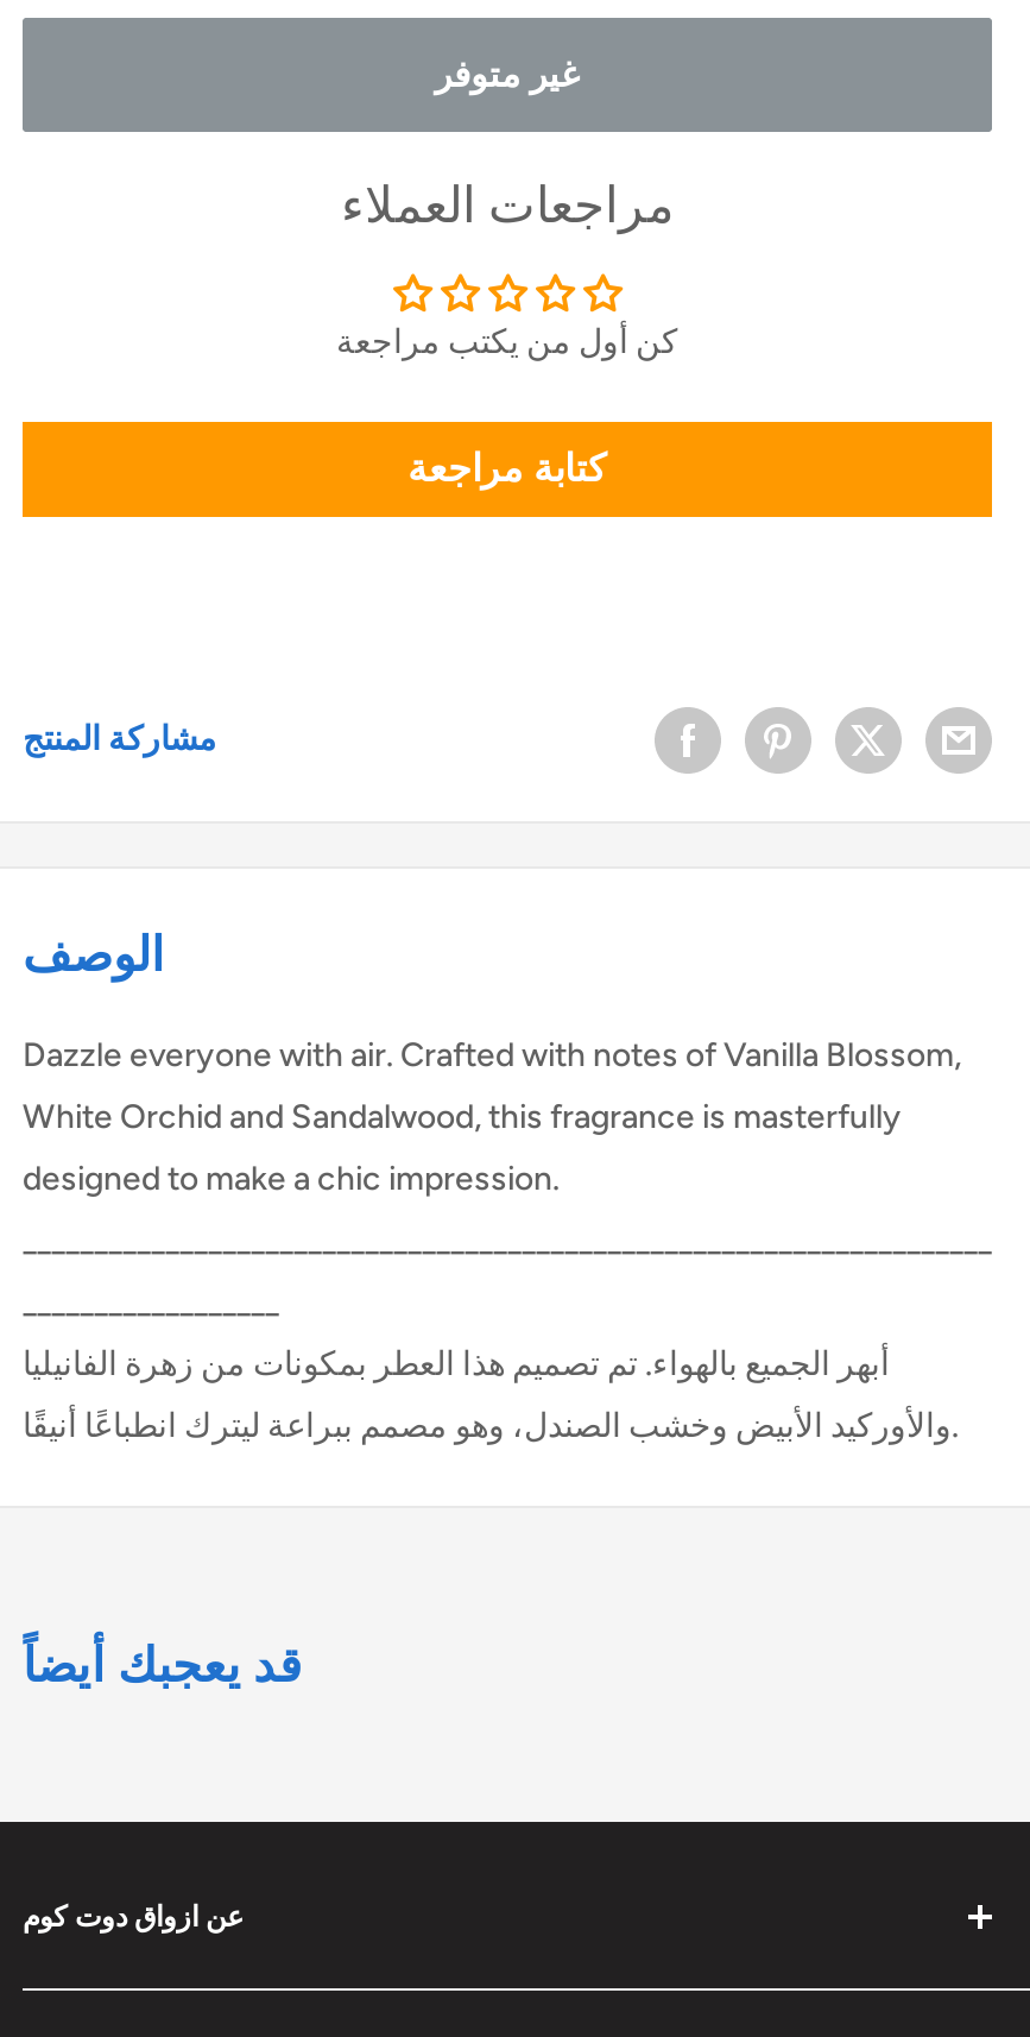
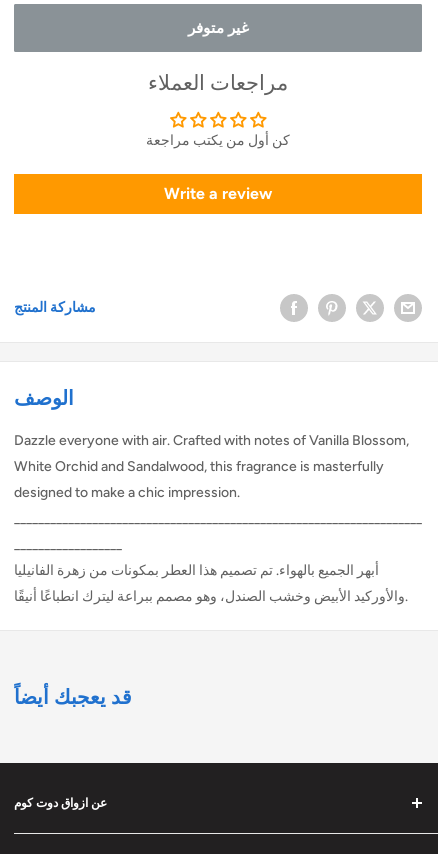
[407,446,607,491] كتابة مراجعة -> [164,184,272,203] Write a review

